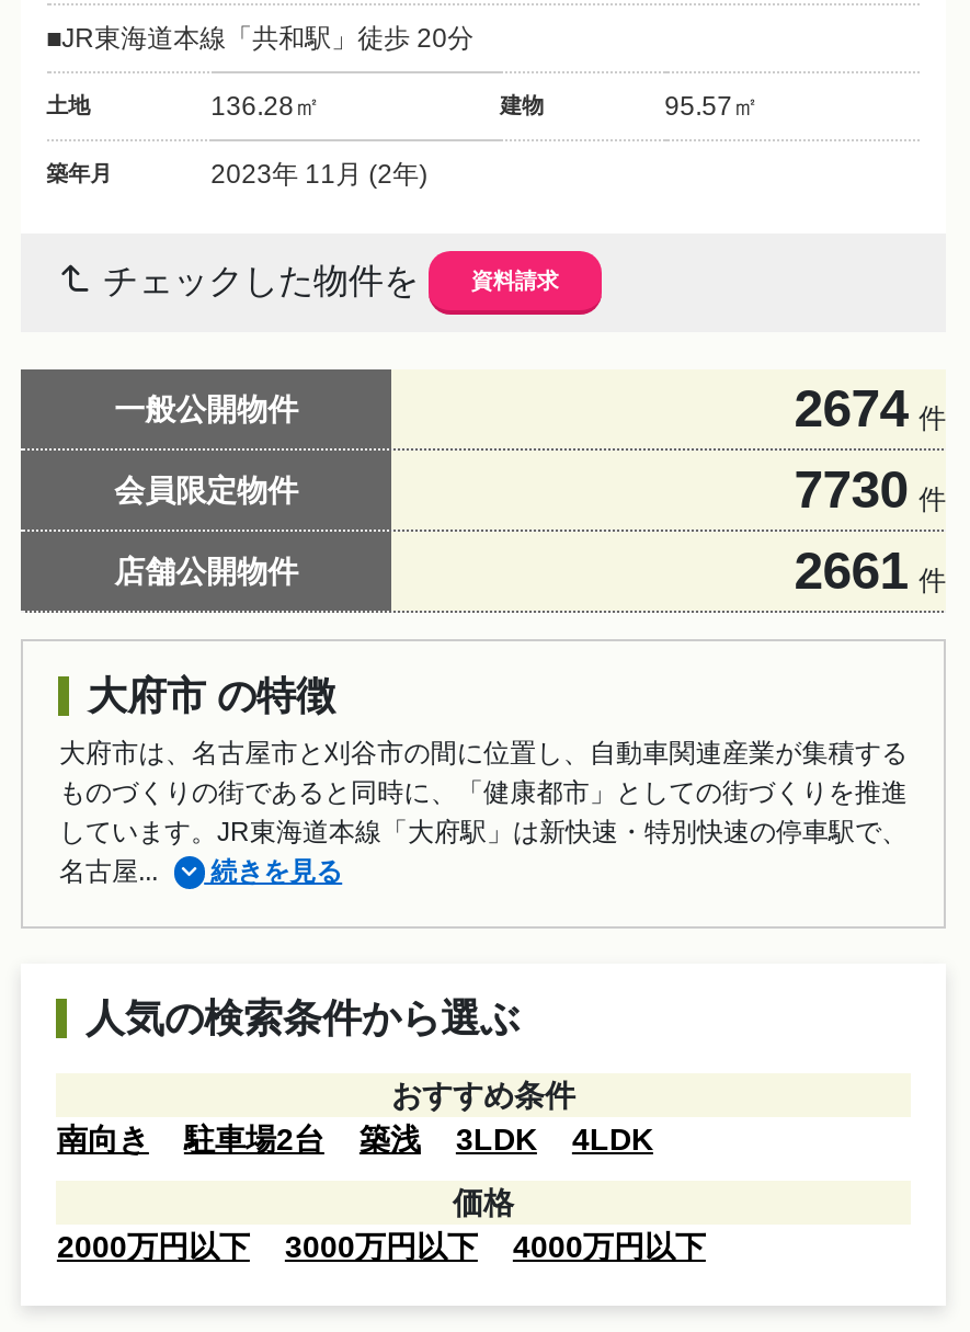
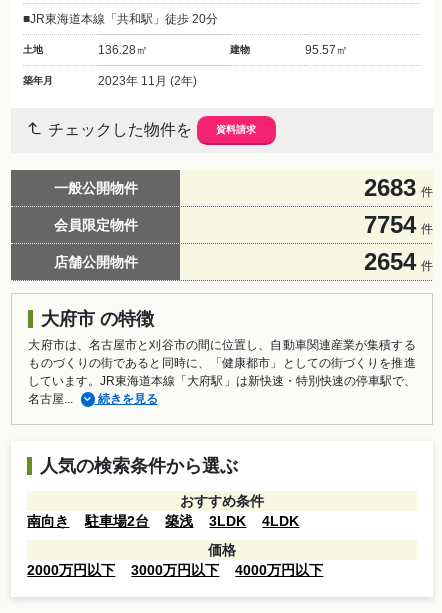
[794,379,945,438] 2674 件 -> [364,174,433,201] 2683 件
[794,460,945,519] 7730 件 -> [364,211,433,238] 7754 件
[794,541,945,600] 2661 件 -> [364,248,433,275] 2654 件

